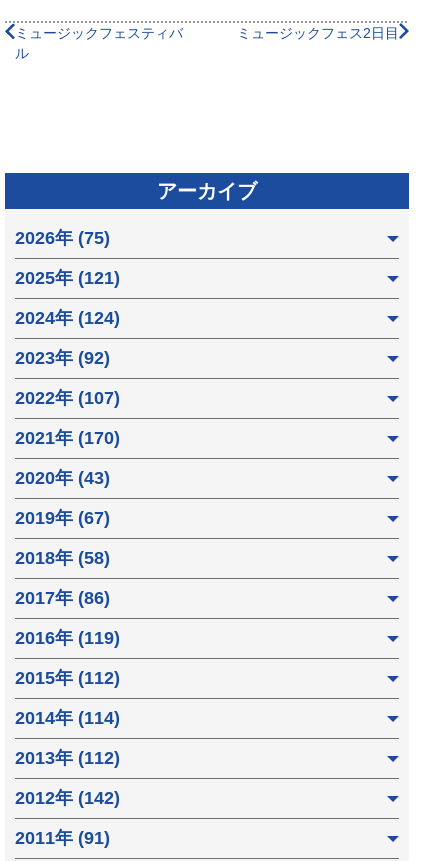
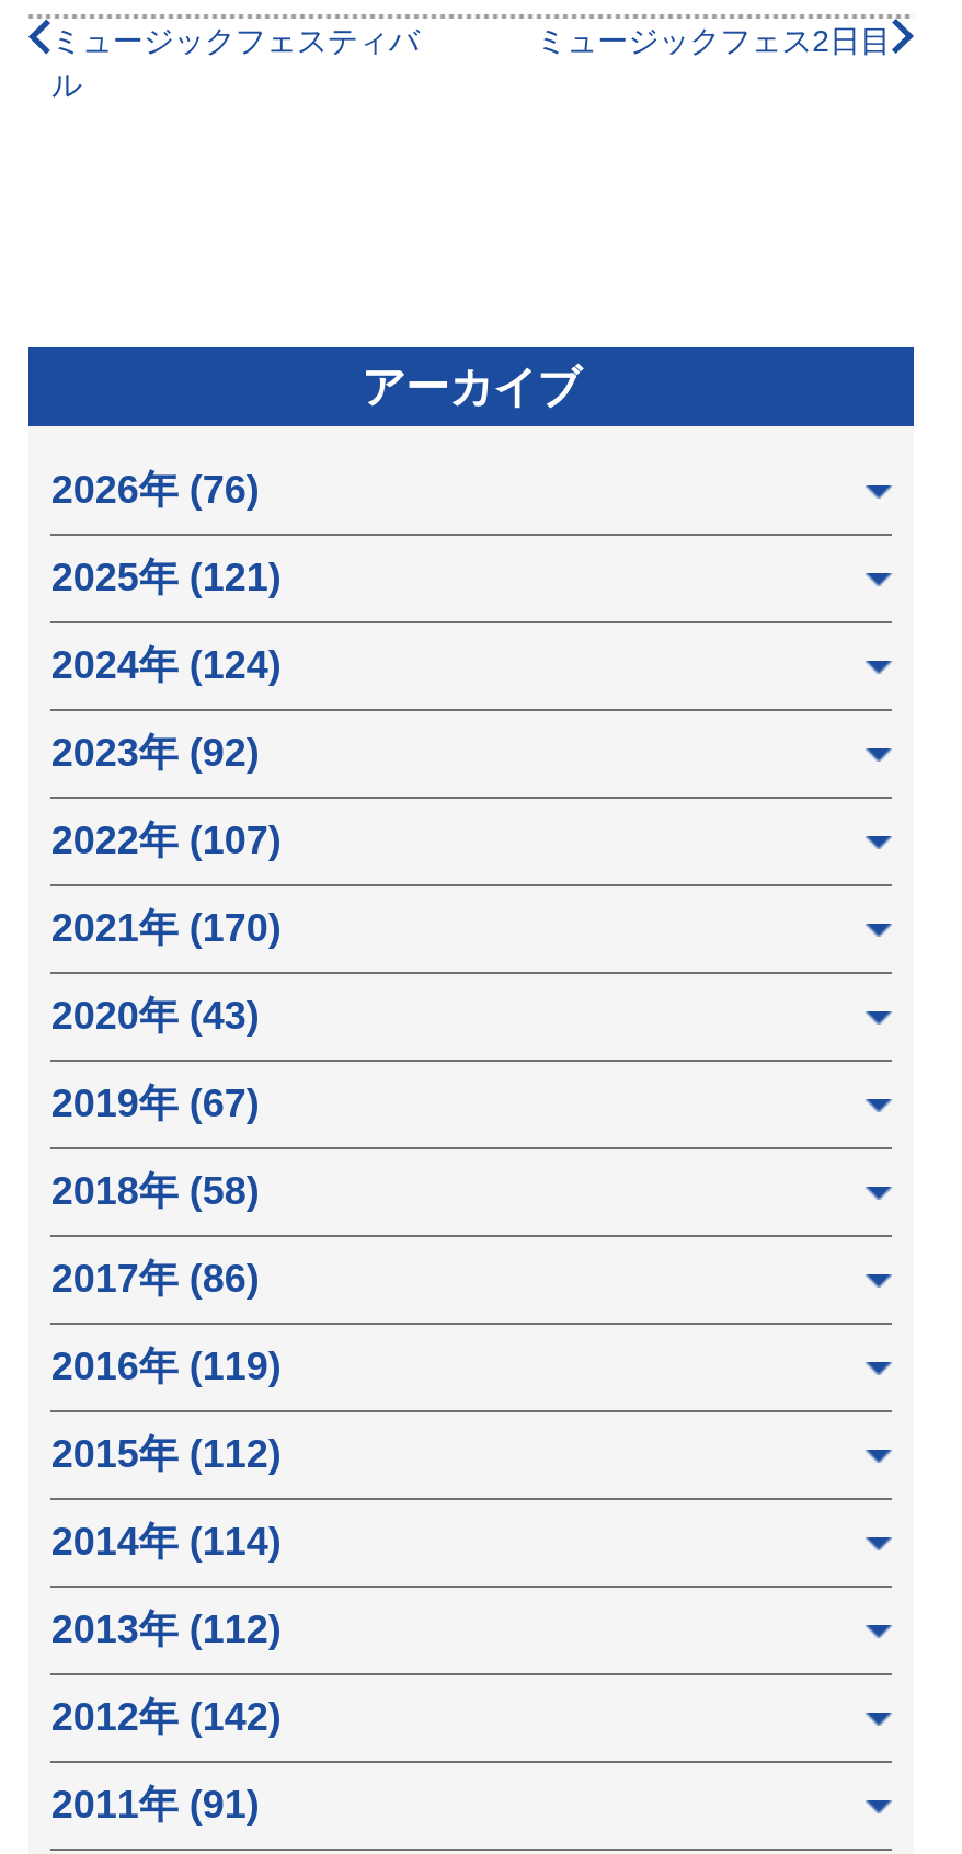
[15,228,110,248] 2026年 (75) -> [51,467,259,511] 2026年 (76)

